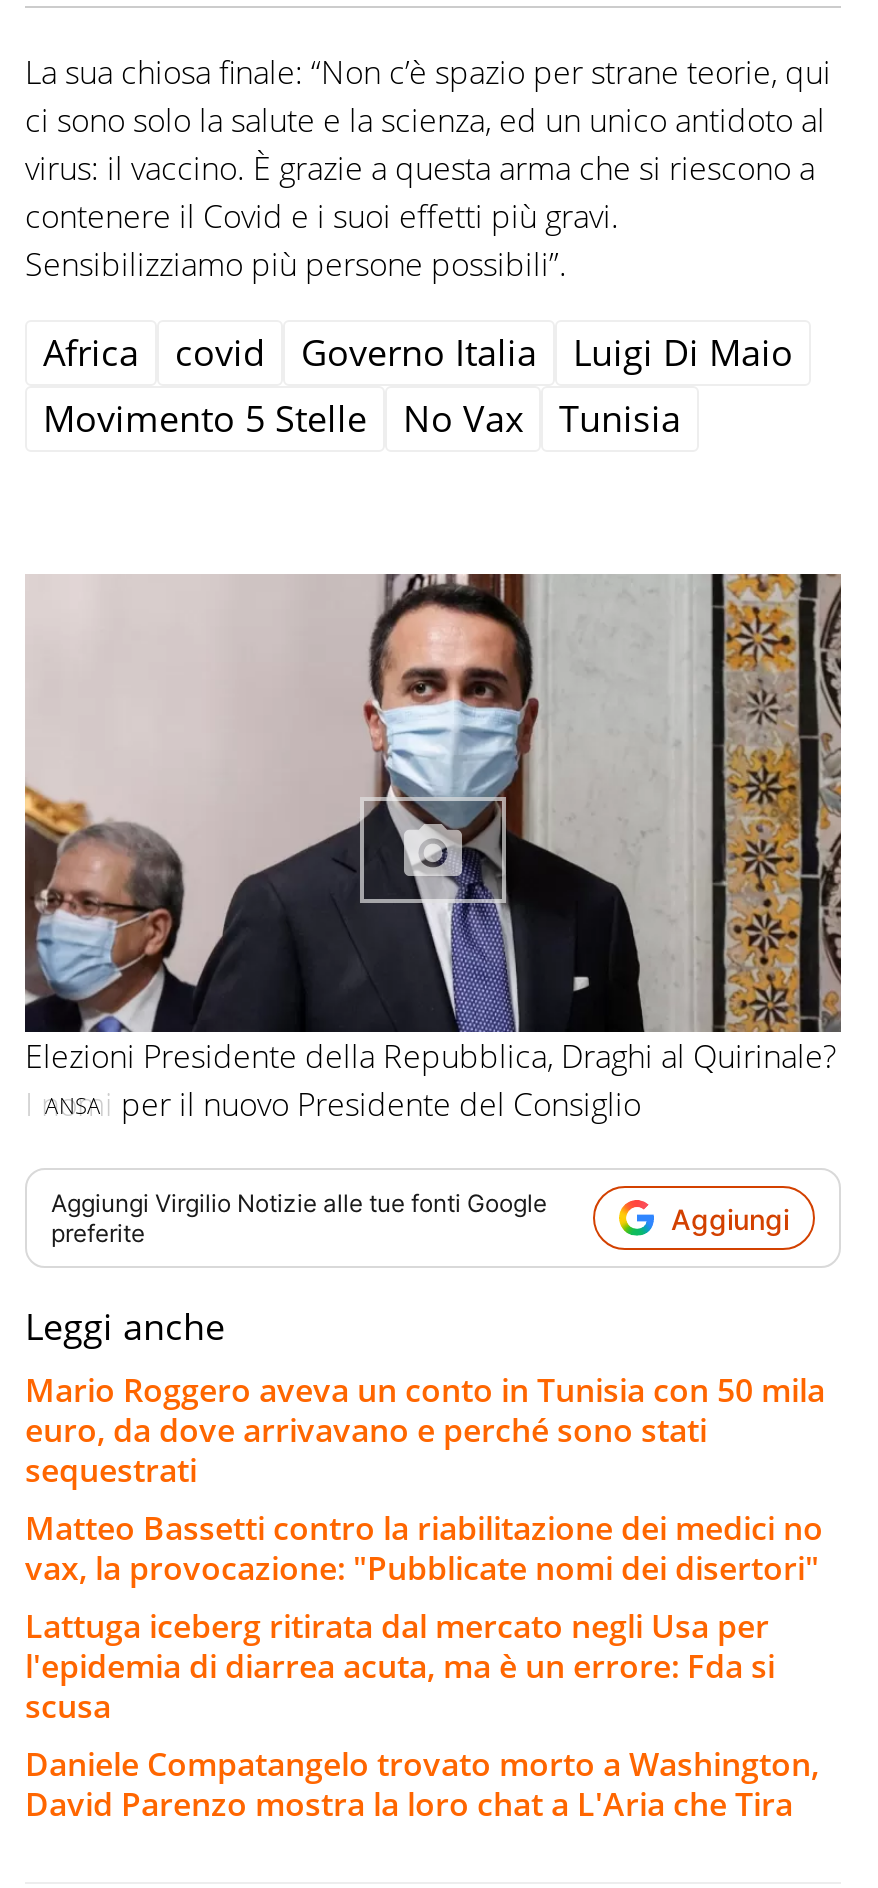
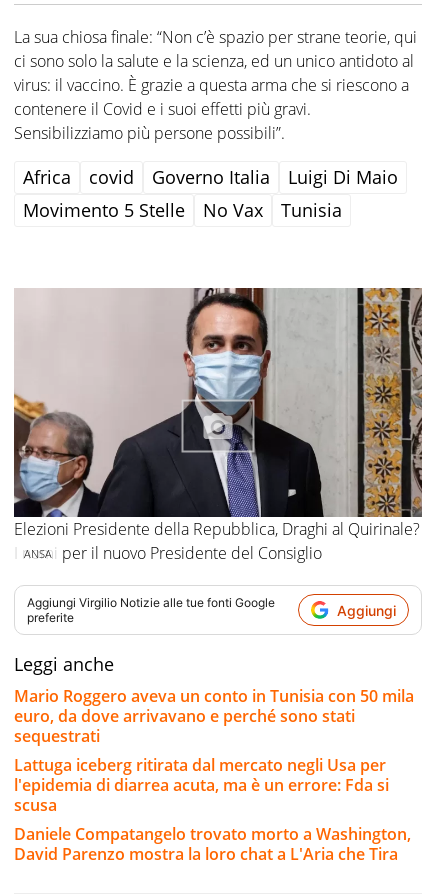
[25,1506,823,1590] Matteo Bassetti contro la riabilitazione dei medici no | vax, la provocazione: "Pubblicate nomi dei disertori" -> none

